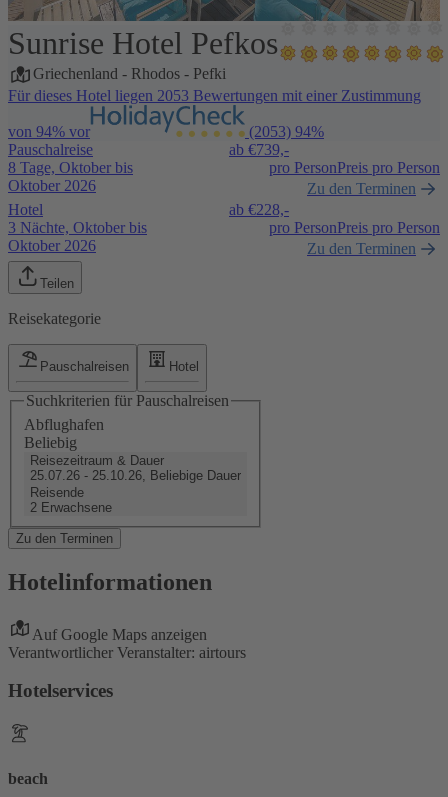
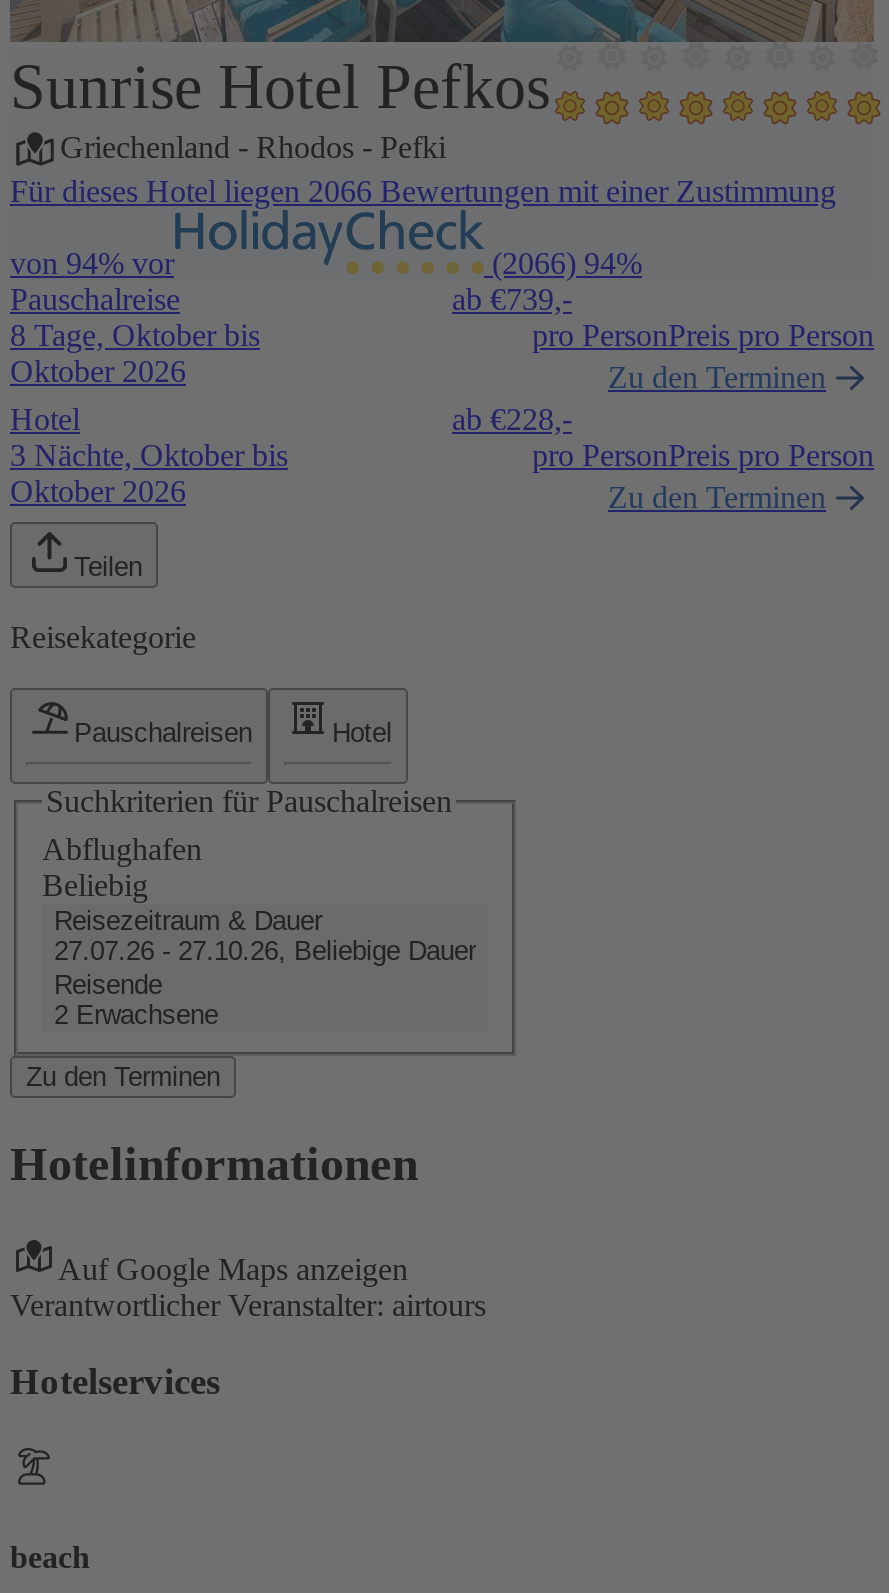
[8,87,421,104] Für dieses Hotel liegen 2053 Bewertungen mit einer Zustimmung -> [10,174,836,208] Für dieses Hotel liegen 2066 Bewertungen mit einer Zustimmung
[245,123,324,140] (2053) 94% -> [484,246,642,280] (2066) 94%
[30,468,241,483] 25.07.26 - 25.10.26, Beliebige Dauer -> [54,936,476,966] 27.07.26 - 27.10.26, Beliebige Dauer

